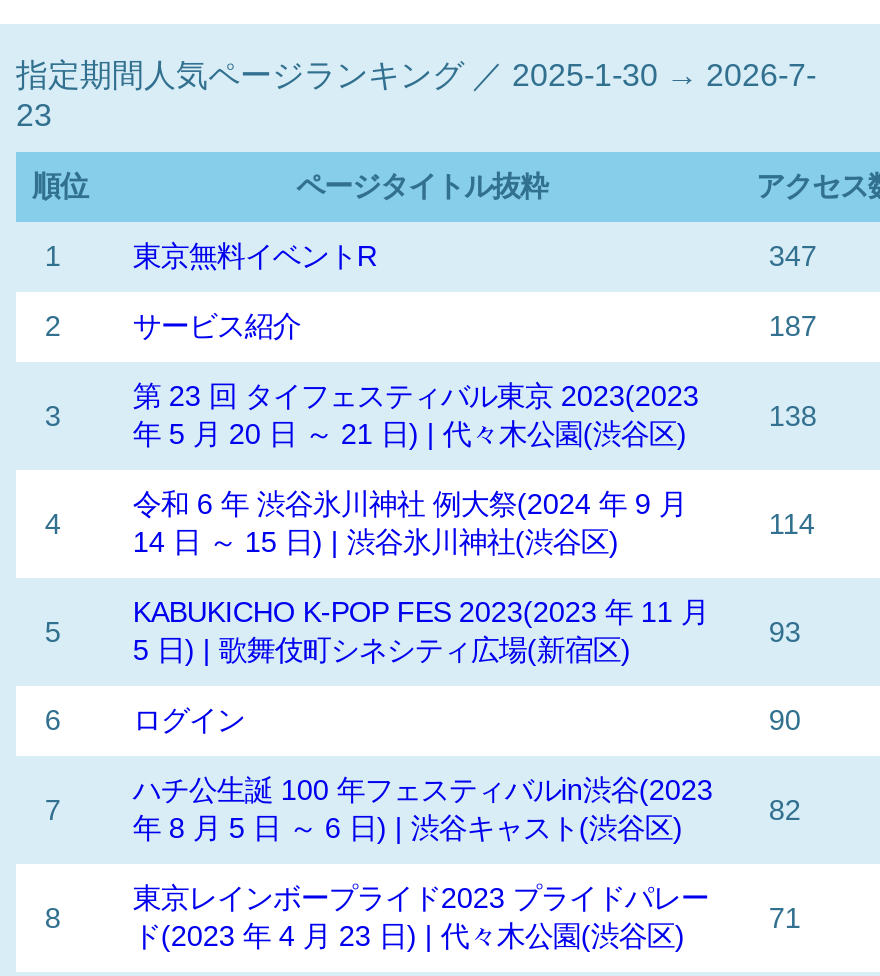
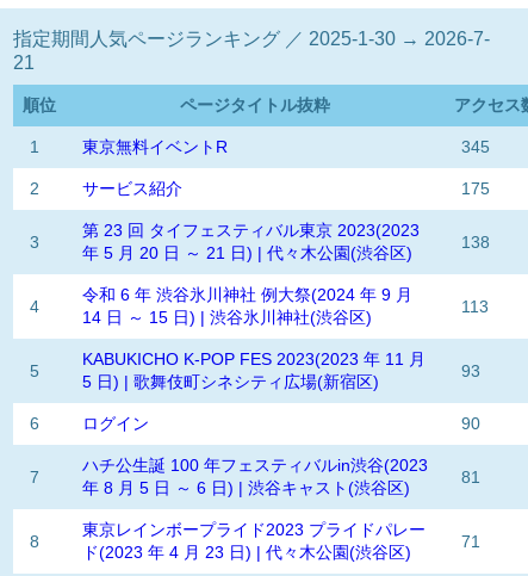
[16,97,52,131] 23 -> [13,52,35,72] 21
[769,239,817,271] 347 -> [462,137,490,156] 345
[769,309,817,341] 187 -> [462,178,490,197] 175
[769,507,815,539] 114 -> [462,296,489,316] 113
[769,793,801,825] 82 -> [462,467,481,486] 81

